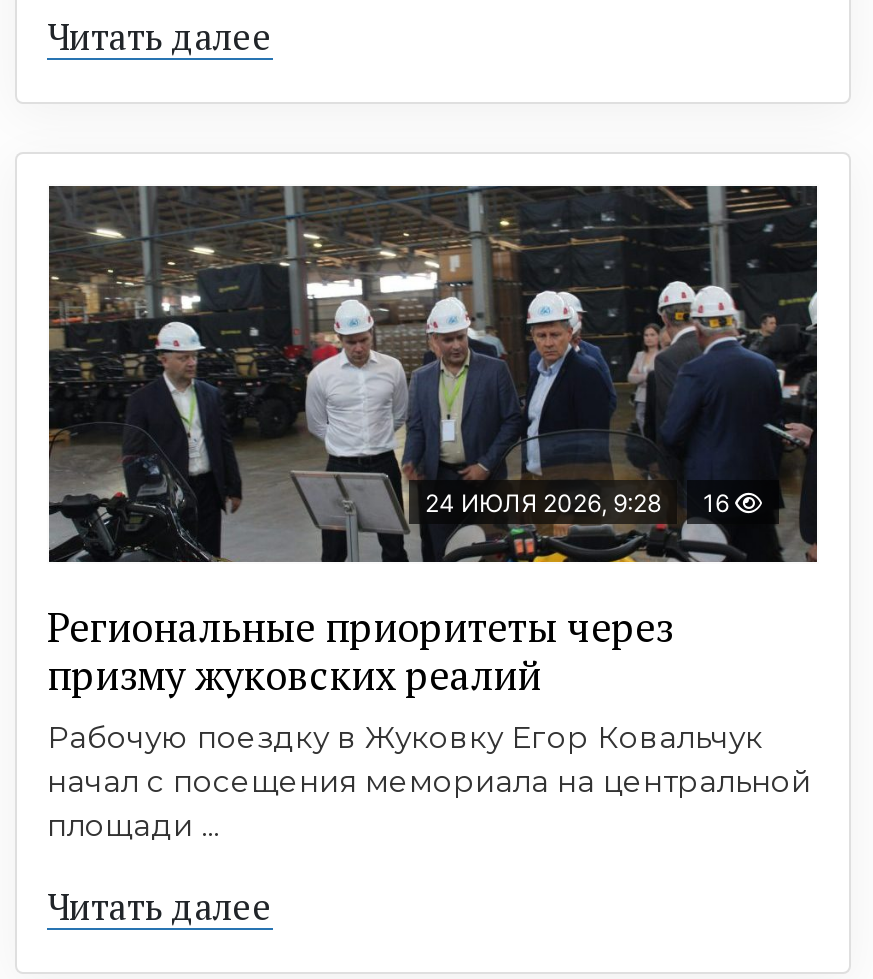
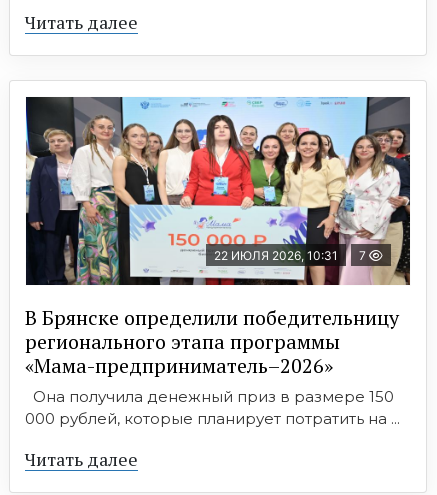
[47,184,817,564] [image] | 24 ИЮЛЯ 2026, 9:28 | 16 -> [25,96,411,286] [image] | 22 ИЮЛЯ 2026, 10:31 | 7
[47,601,811,845] Региональные приоритеты через | призму жуковских реалий | Рабочую поездку в Жуковку Егор Ковальчук | начал с посещения мемориала на центральной | площади ... -> [25,304,400,428] В Брянске определили победительницу | регионального этапа программы | «Мама-предприниматель–2026» | Она получила денежный приз в размере 150 | 000 рублей, которые планирует потратить на ...

